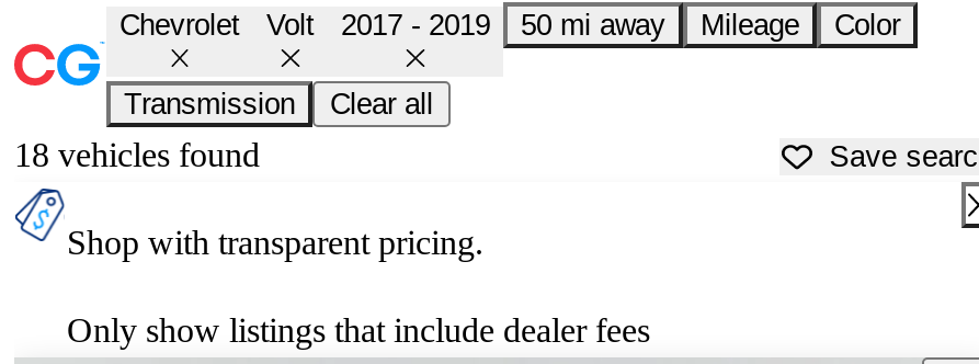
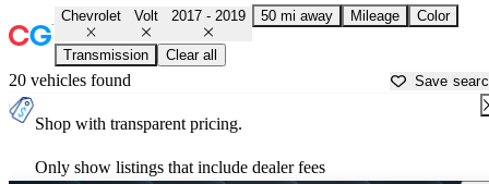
[14,137,260,174] 18 vehicles found -> [9,71,131,90] 20 vehicles found

